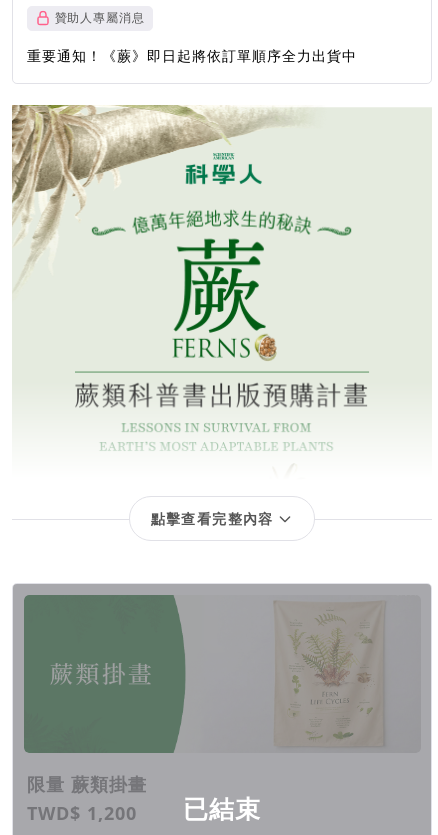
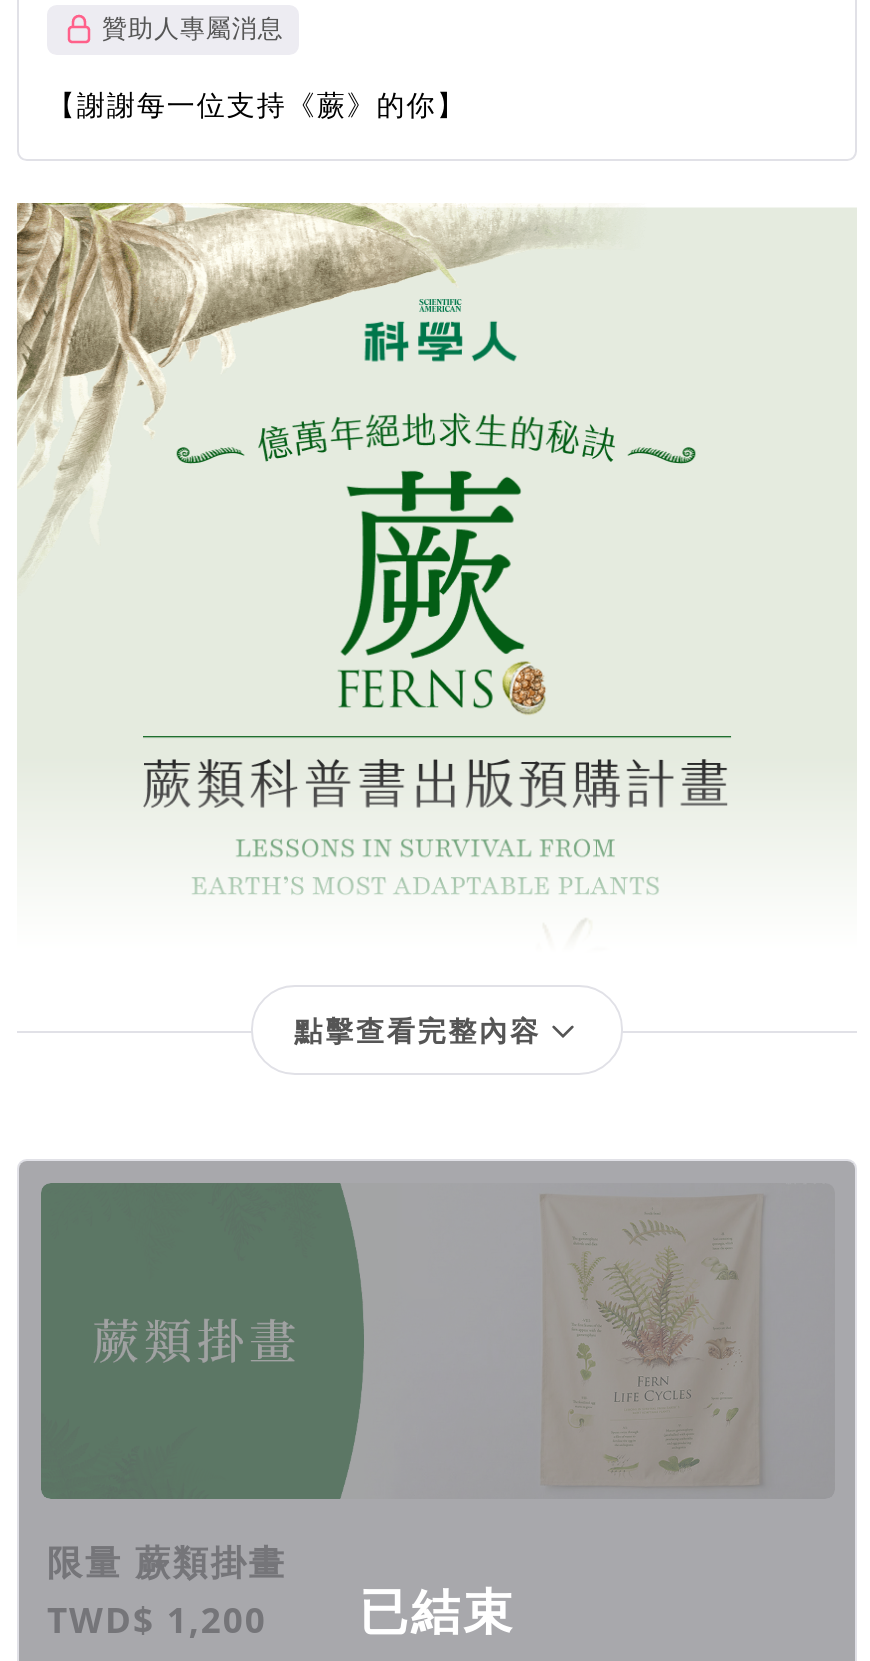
[27,46,357,65] 重要通知！《蕨》即日起將依訂單順序全力出貨中 -> [47,84,466,122] 【謝謝每一位支持《蕨》的你】

